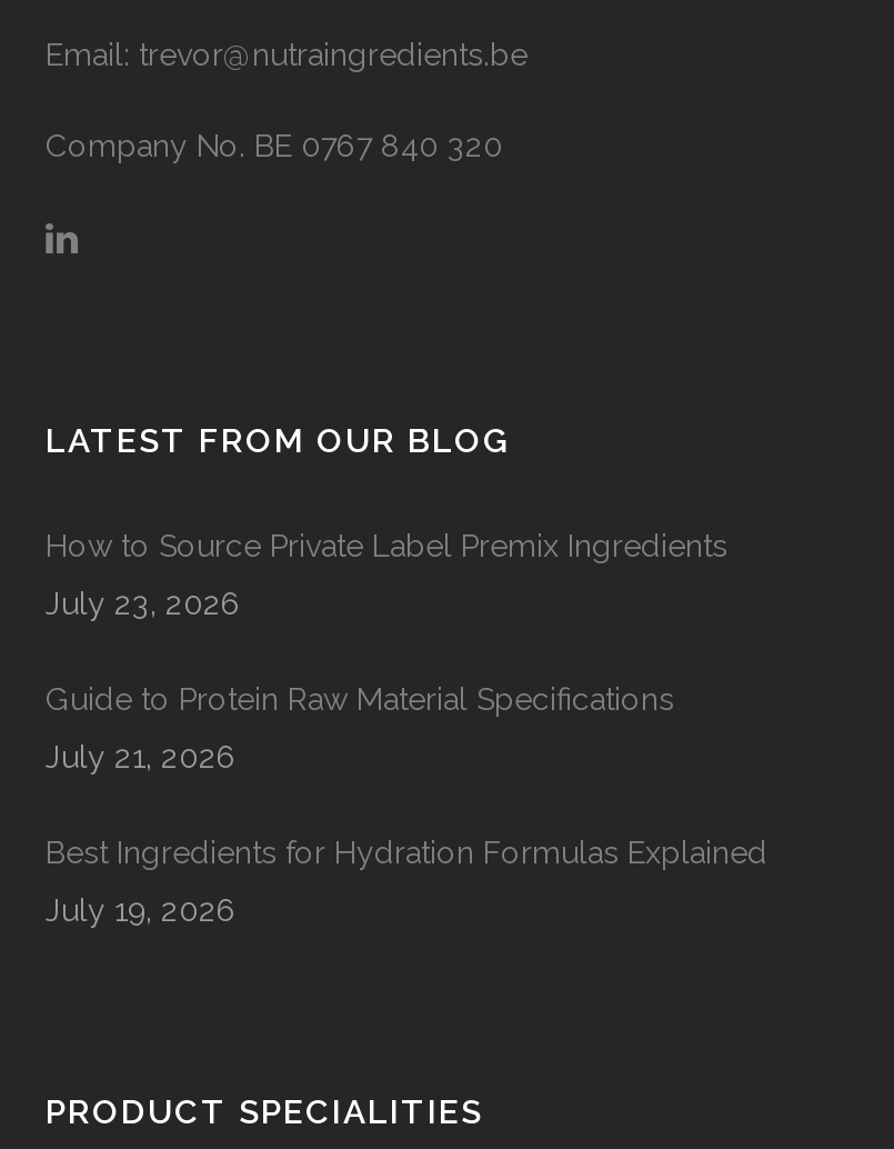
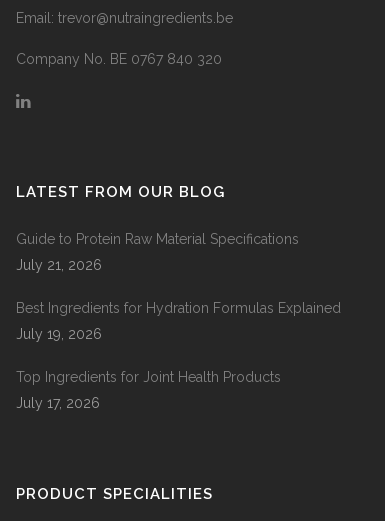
[46,527,727,621] How to Source Private Label Premix Ingredients | July 23, 2026 -> none
moved [46,681,767,927] -> [16,231,341,342]: Guide to Protein Raw Material Specifications | July 21, 2026 | Best Ingredients for Hydration Formulas Explained | July 19, 2026
none -> [16,369,281,411] Top Ingredients for Joint Health Products | July 17, 2026

